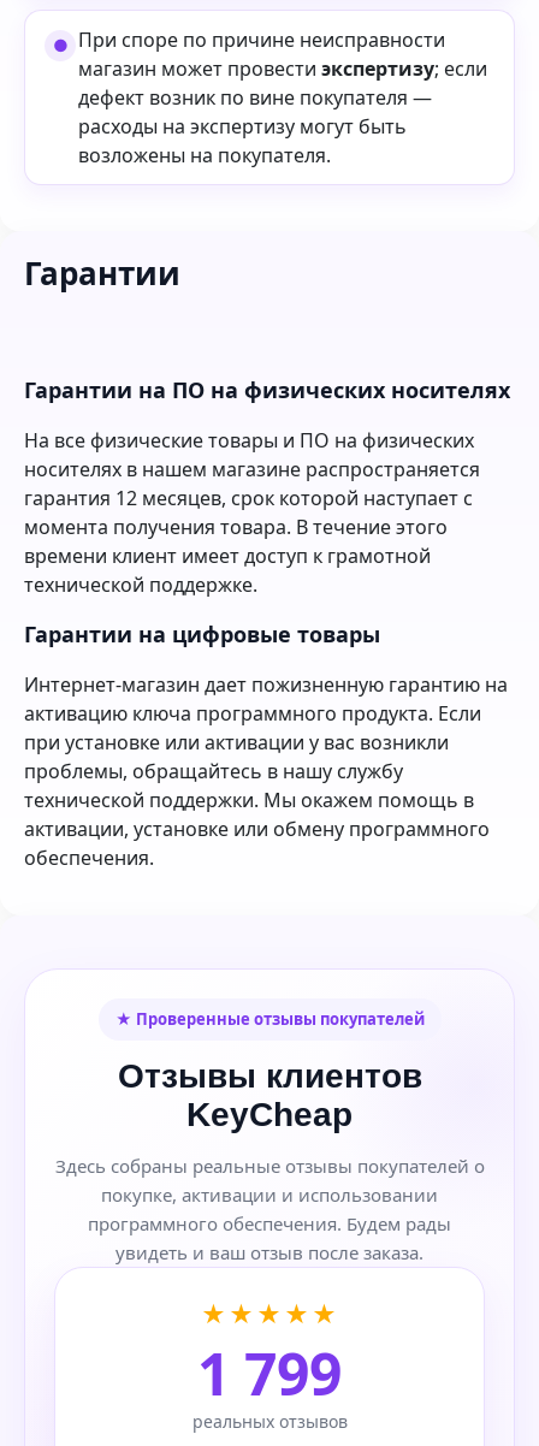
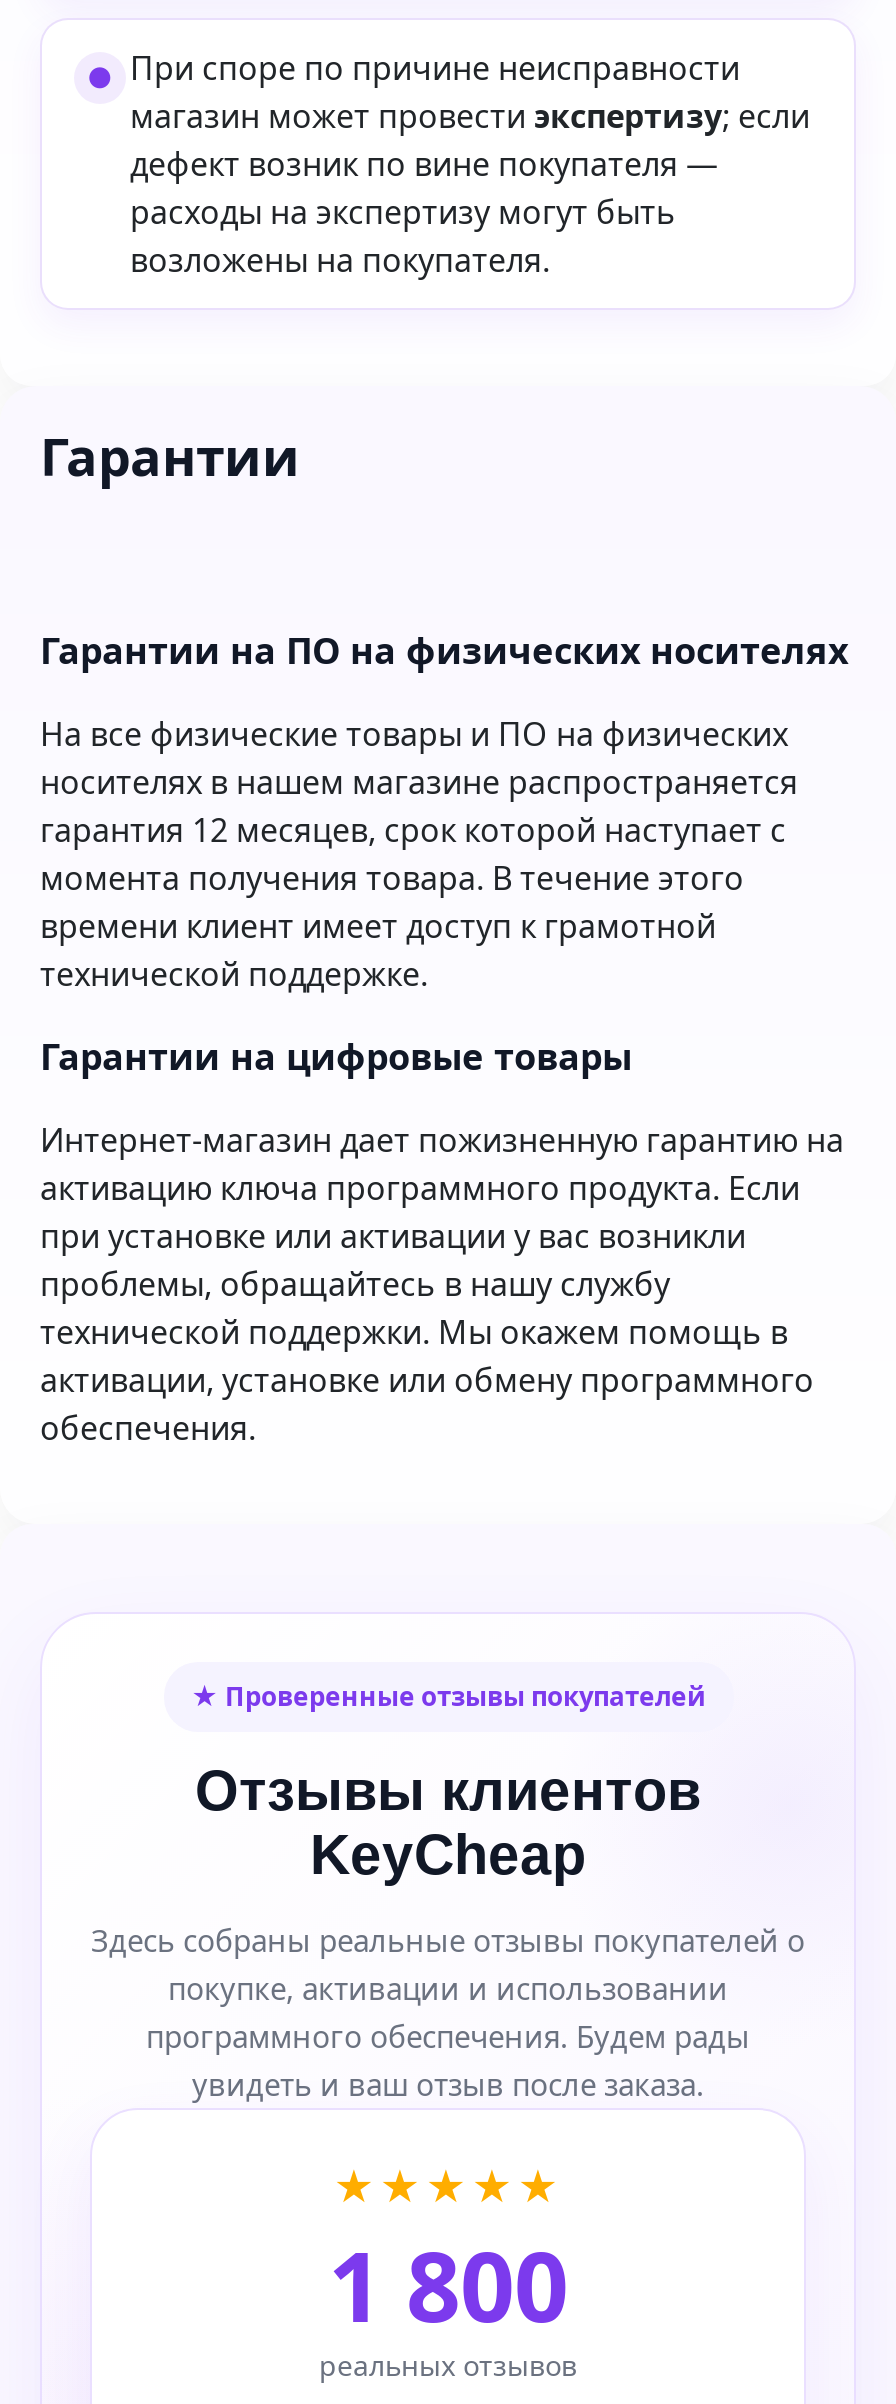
[197,1334,342,1412] 1 799 -> [328,2219,568,2349] 1 800

